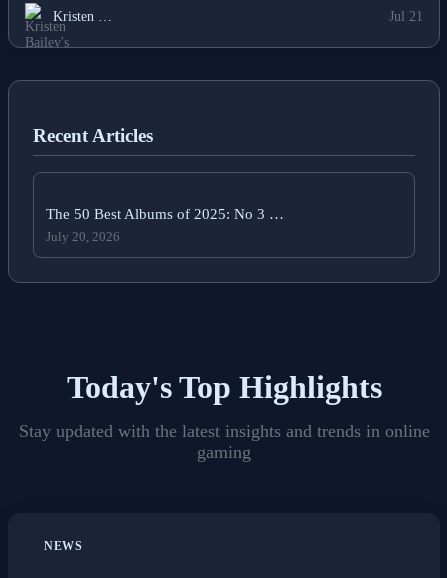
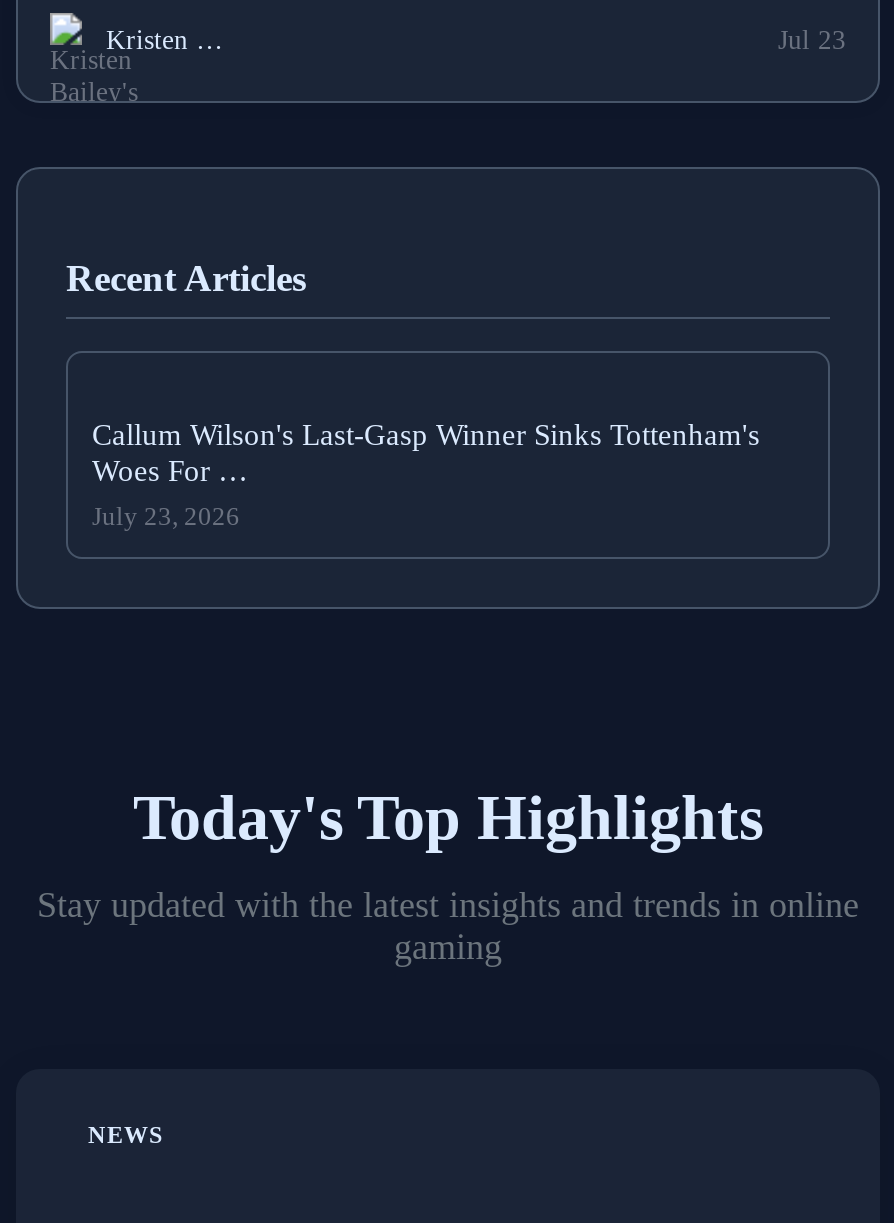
[389,9,423,24] Jul 21 -> [778,26,846,56] Jul 23
[46,205,284,222] The 50 Best Albums of 2025: No 3 … -> [92,417,760,487] Callum Wilson's Last-Gasp Winner Sinks Tottenham's | Woes For …
[46,230,120,244] July 20, 2026 -> [92,503,240,531] July 23, 2026

